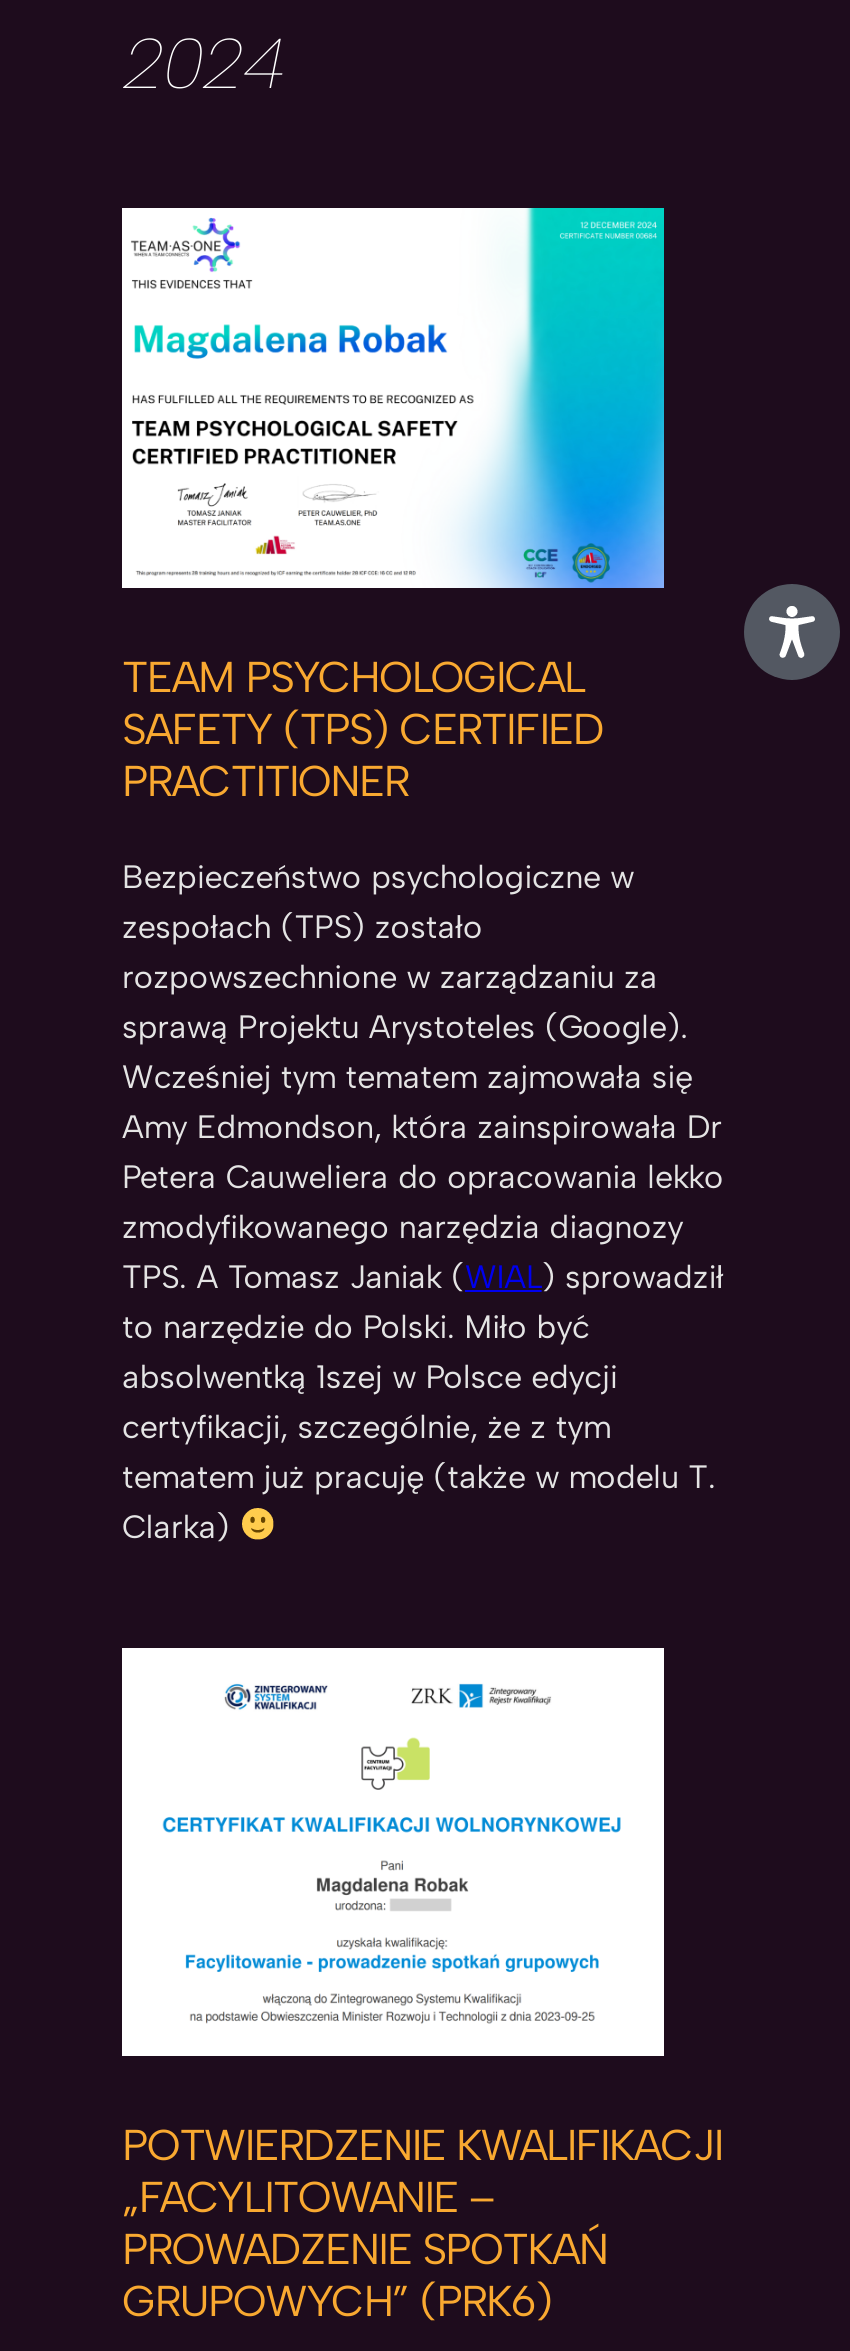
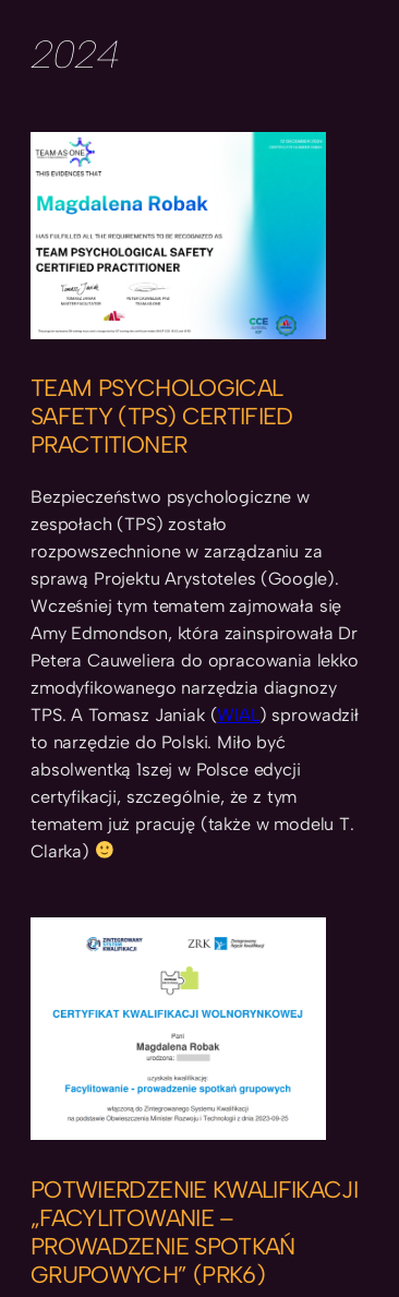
[744,583,840,681] [image] -> none

